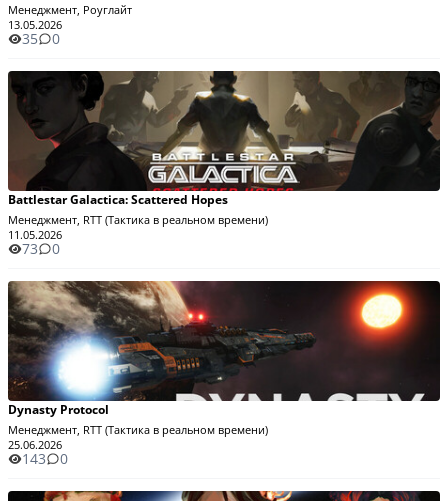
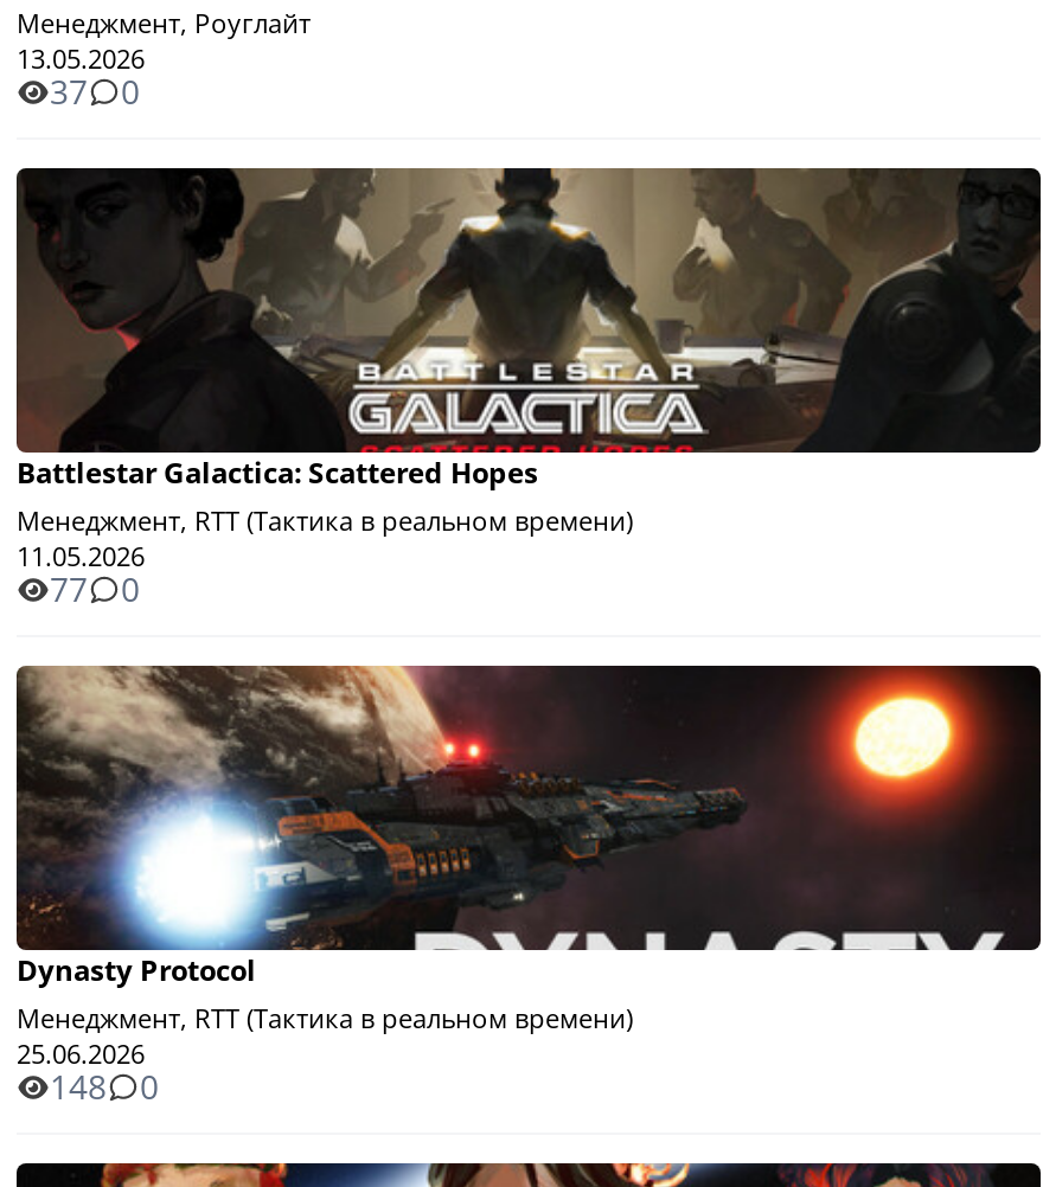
[22,29,60,48] 35 0 -> [50,69,140,114] 37 0
[22,239,60,258] 73 0 -> [50,566,140,611] 77 0
[22,449,68,468] 143 0 -> [50,1064,159,1109] 148 0

